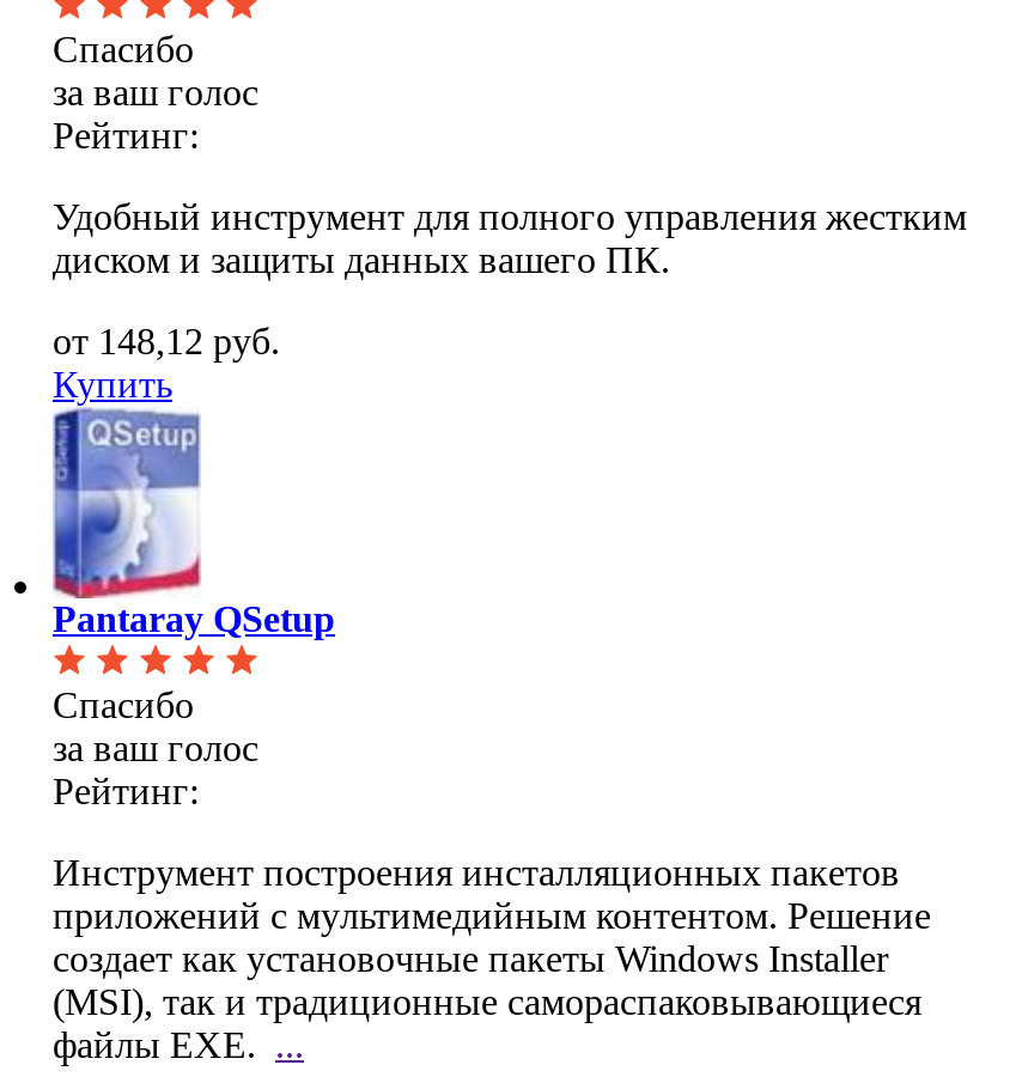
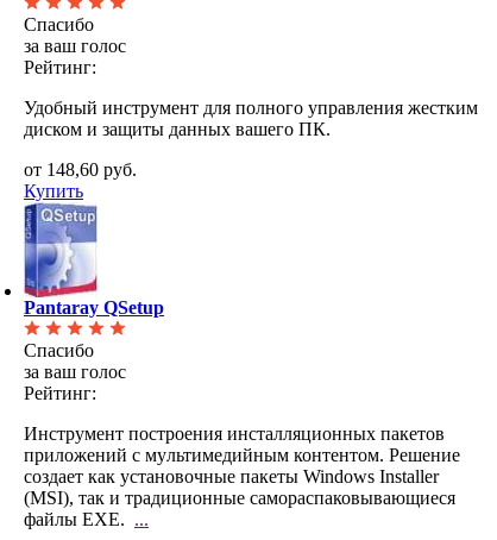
[53,322,280,363] от 148,12 руб. -> [24,160,137,180] от 148,60 руб.

